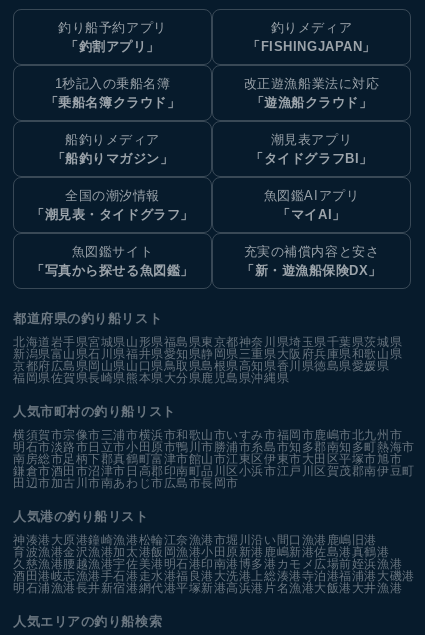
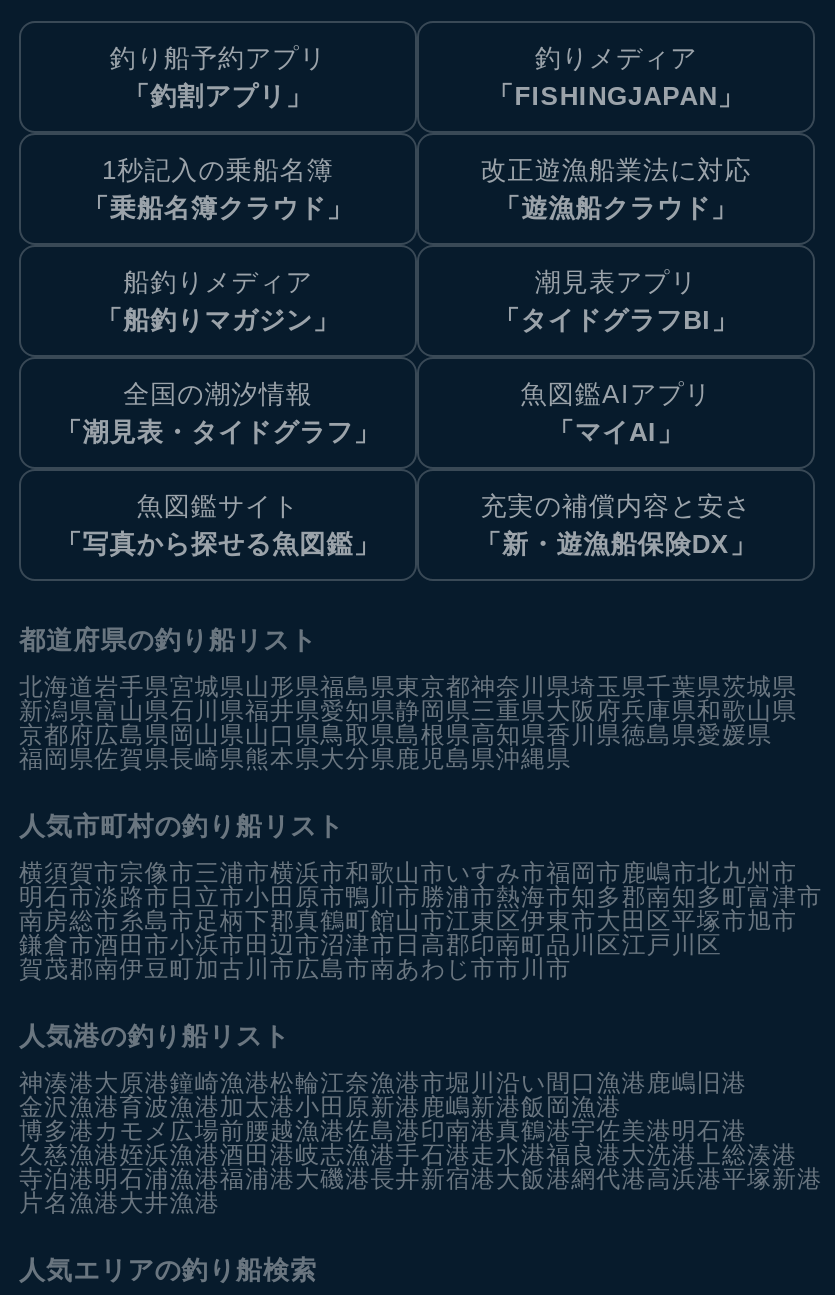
[13,440,415,490] 明石市淡路市日立市小田原市鴨川市勝浦市糸島市知多郡南知多町熱海市 | 南房総市足柄下郡真鶴町富津市館山市江東区伊東市大田区平塚市旭市 | 鎌倉市酒田市沼津市日高郡印南町品川区小浜市江戸川区賀茂郡南伊豆町 | 田辺市加古川市南あわじ市広島市長岡市 -> [19,884,822,984] 明石市淡路市日立市小田原市鴨川市勝浦市熱海市知多郡南知多町富津市 | 南房総市糸島市足柄下郡真鶴町館山市江東区伊東市大田区平塚市旭市 | 鎌倉市酒田市小浜市田辺市沼津市日高郡印南町品川区江戸川区 | 賀茂郡南伊豆町加古川市広島市南あわじ市市川市
[13,545,415,595] 育波漁港金沢漁港加太港飯岡漁港小田原新港鹿嶋新港佐島港真鶴港 | 久慈漁港腰越漁港宇佐美港明石港印南港博多港カモメ広場前姪浜漁港 | 酒田港岐志漁港手石港走水港福良港大洗港上総湊港寺泊港福浦港大磯港 | 明石浦漁港長井新宿港網代港平塚新港高浜港片名漁港大飯港大井漁港 -> [19,1094,822,1218] 金沢漁港育波漁港加太港小田原新港鹿嶋新港飯岡漁港 | 博多港カモメ広場前腰越漁港佐島港印南港真鶴港宇佐美港明石港 | 久慈漁港姪浜漁港酒田港岐志漁港手石港走水港福良港大洗港上総湊港 | 寺泊港明石浦漁港福浦港大磯港長井新宿港大飯港網代港高浜港平塚新港 | 片名漁港大井漁港

